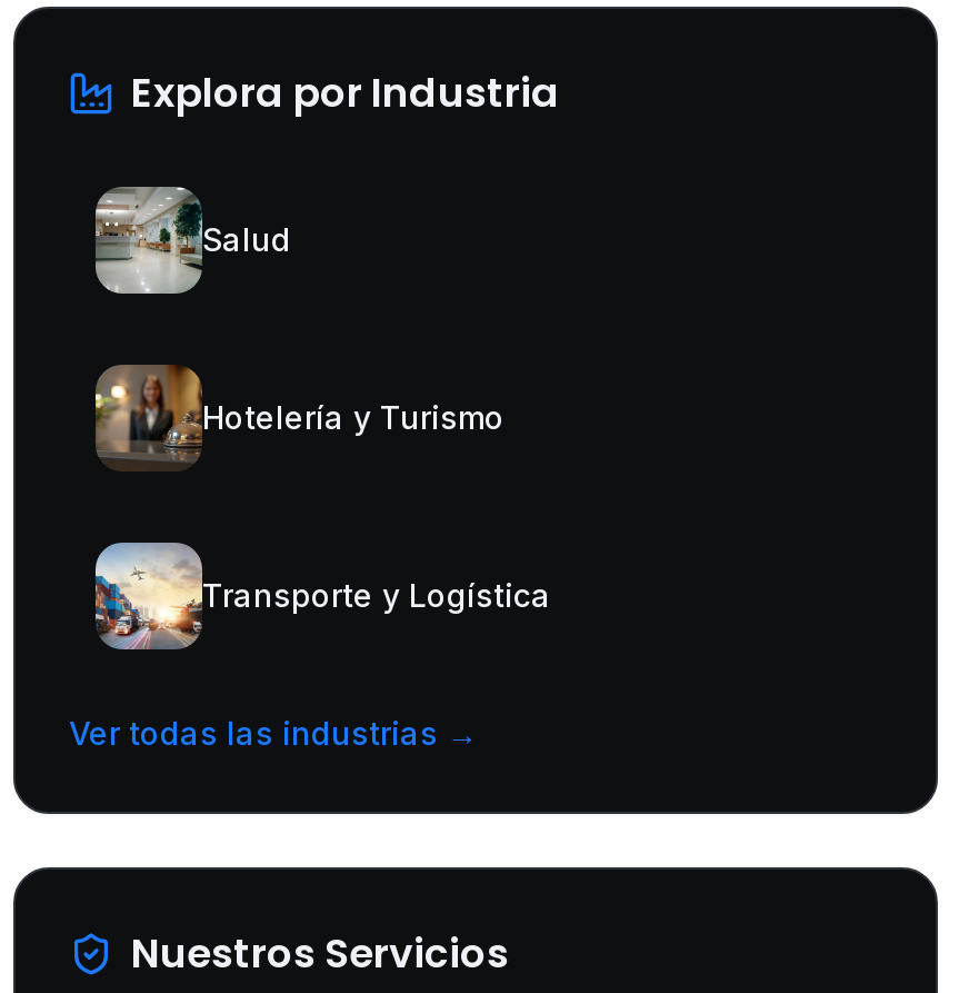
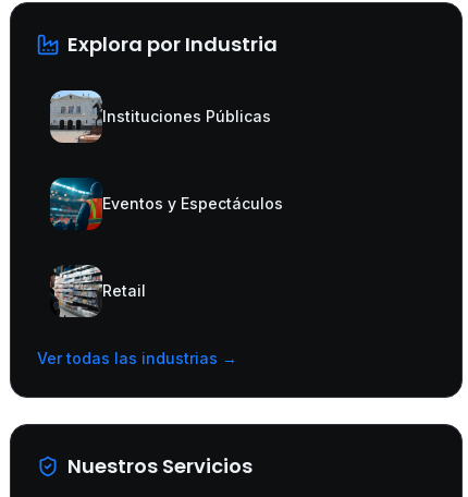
[96,185,291,294] [image] | Salud -> [50,89,271,142] [image] | Instituciones Públicas
[96,363,505,471] [image] | Hotelería y Turismo -> [50,178,283,230] [image] | Eventos y Espectáculos
[93,540,551,647] [image] | Transporte y Logística -> [50,265,146,316] [image] | Retail

